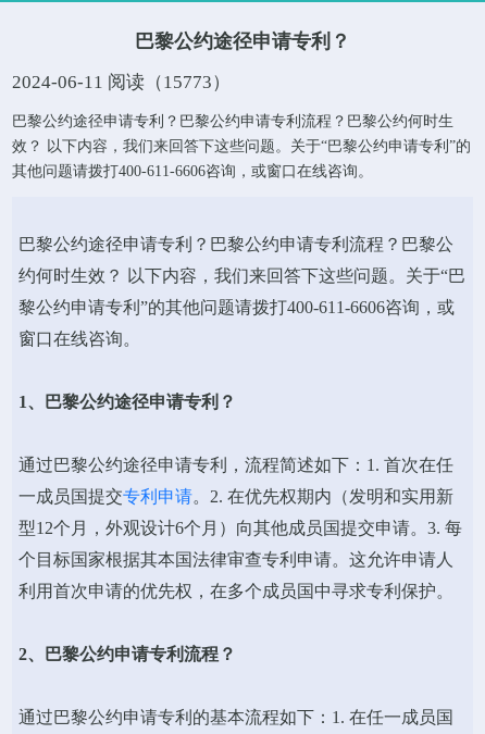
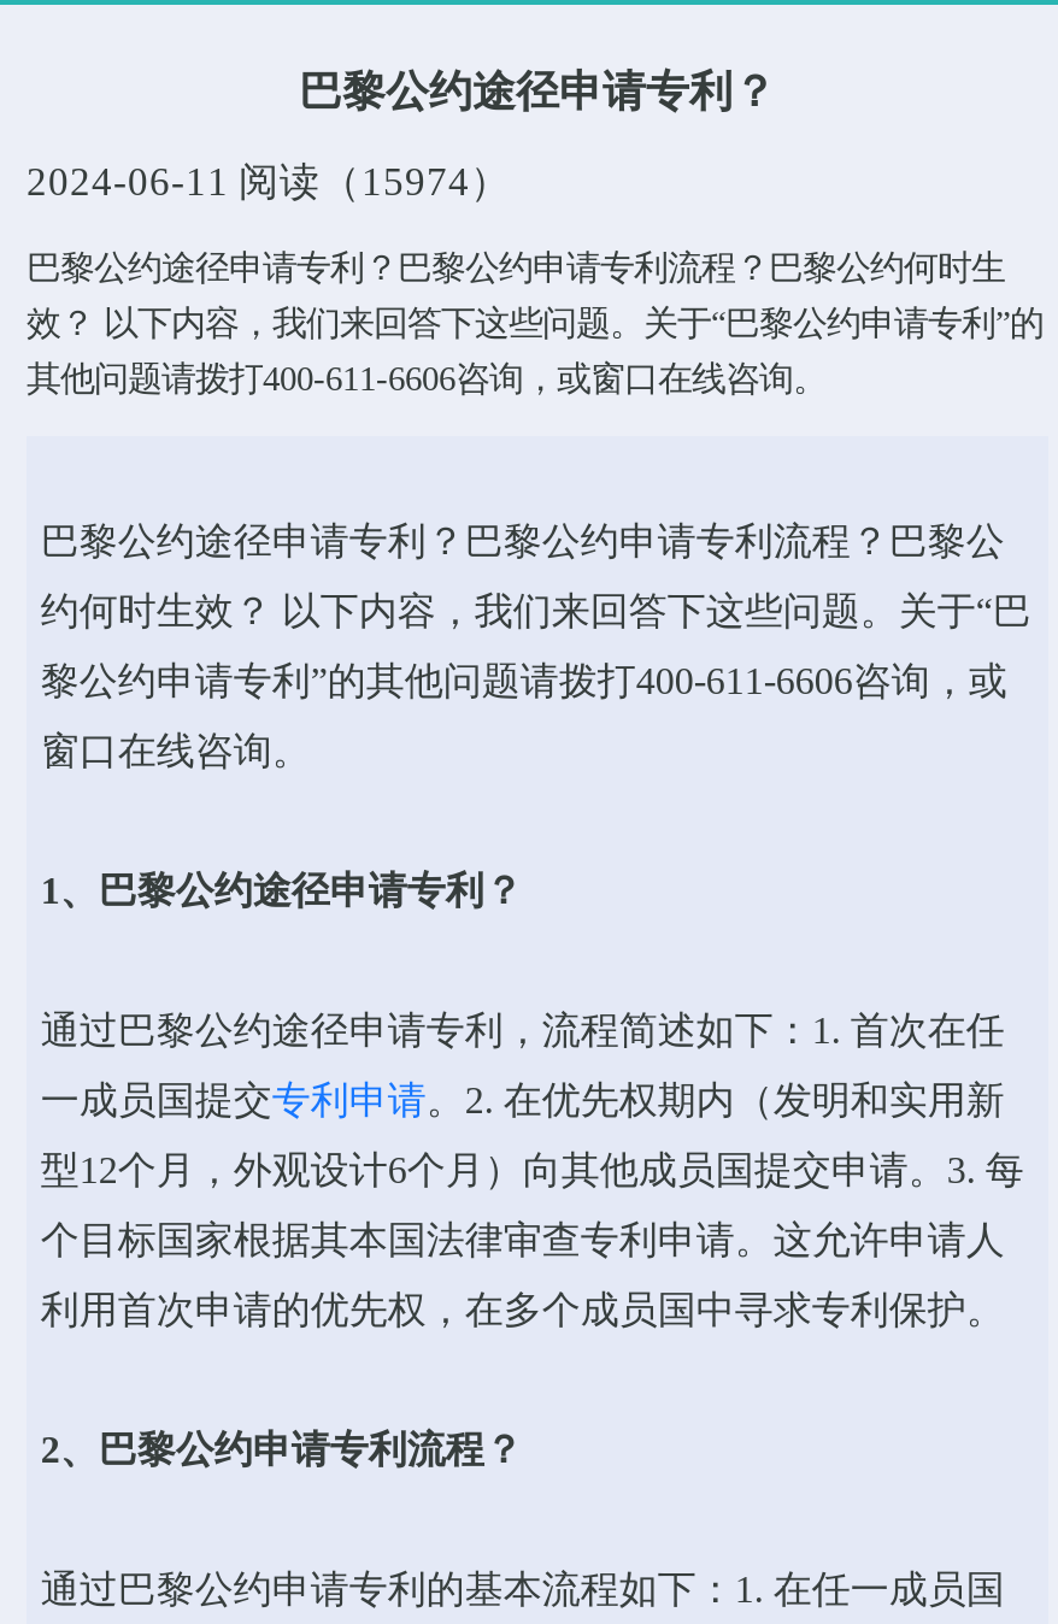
[12,72,230,93] 2024-06-11 阅读（15773） -> [26,160,511,206] 2024-06-11 阅读（15974）

